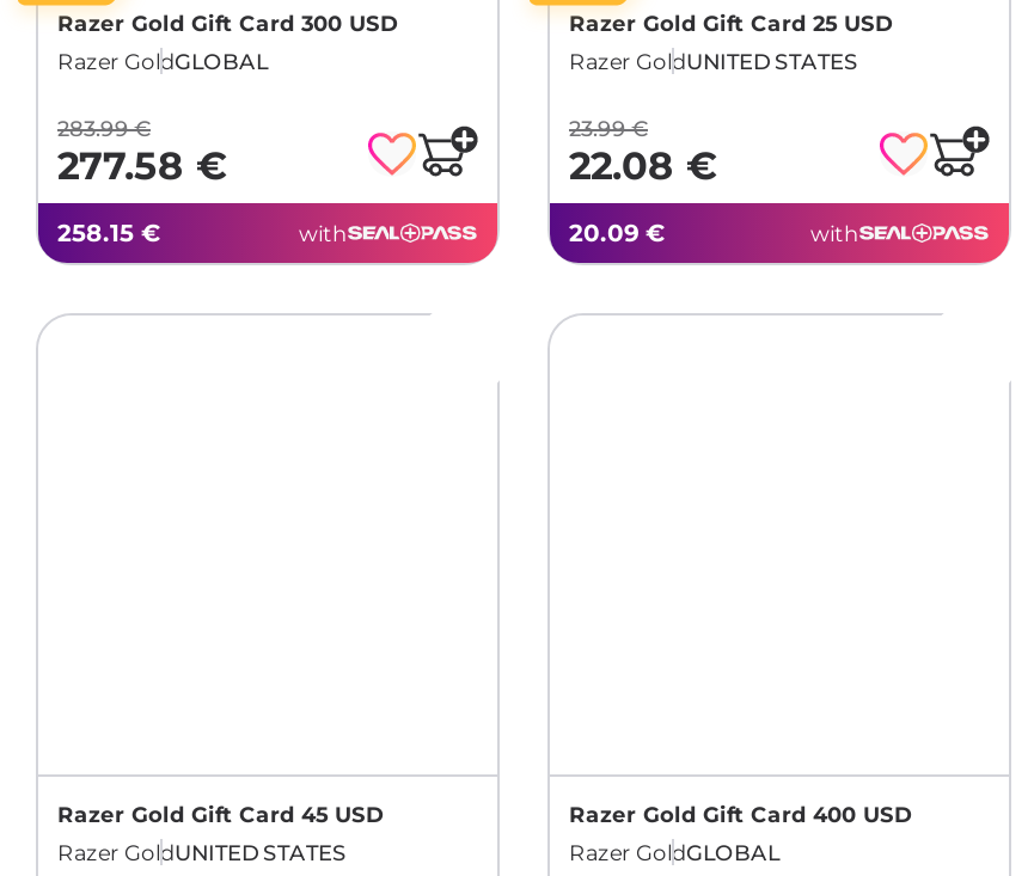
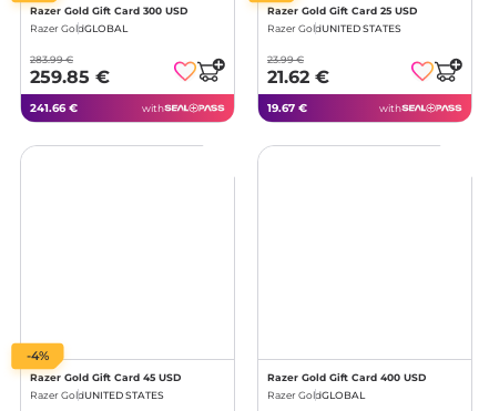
[57,143,227,189] 277.58 € -> [30,66,110,87] 259.85 €
[569,143,717,189] 22.08 € -> [267,66,329,87] 21.62 €
[57,217,160,248] 258.15 € -> [30,101,78,115] 241.66 €
[569,217,665,248] 20.09 € -> [267,101,307,115] 19.67 €
none -> [27,348,49,363] -4%

